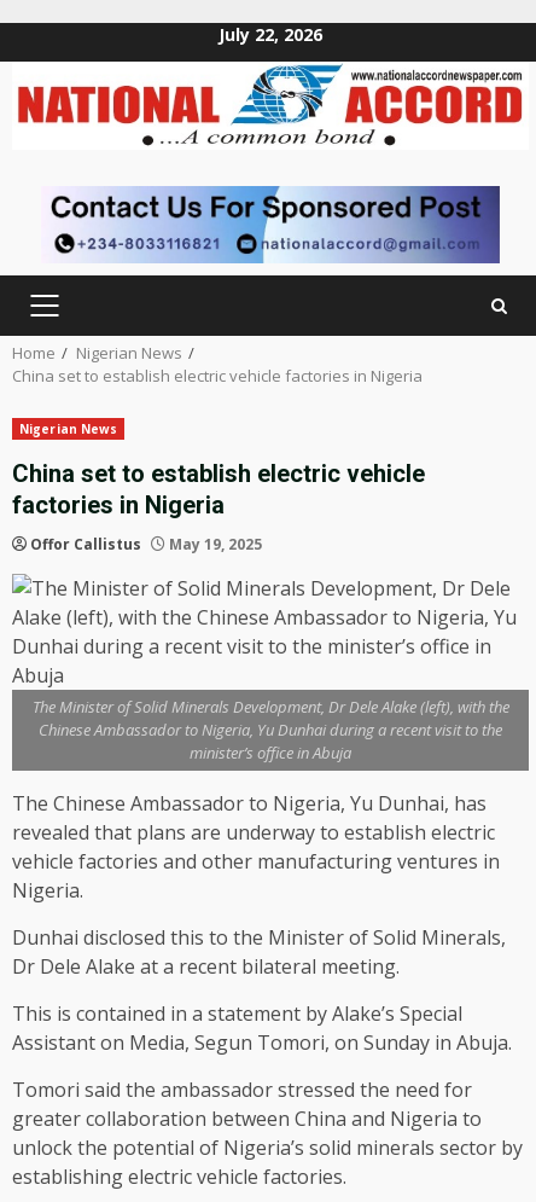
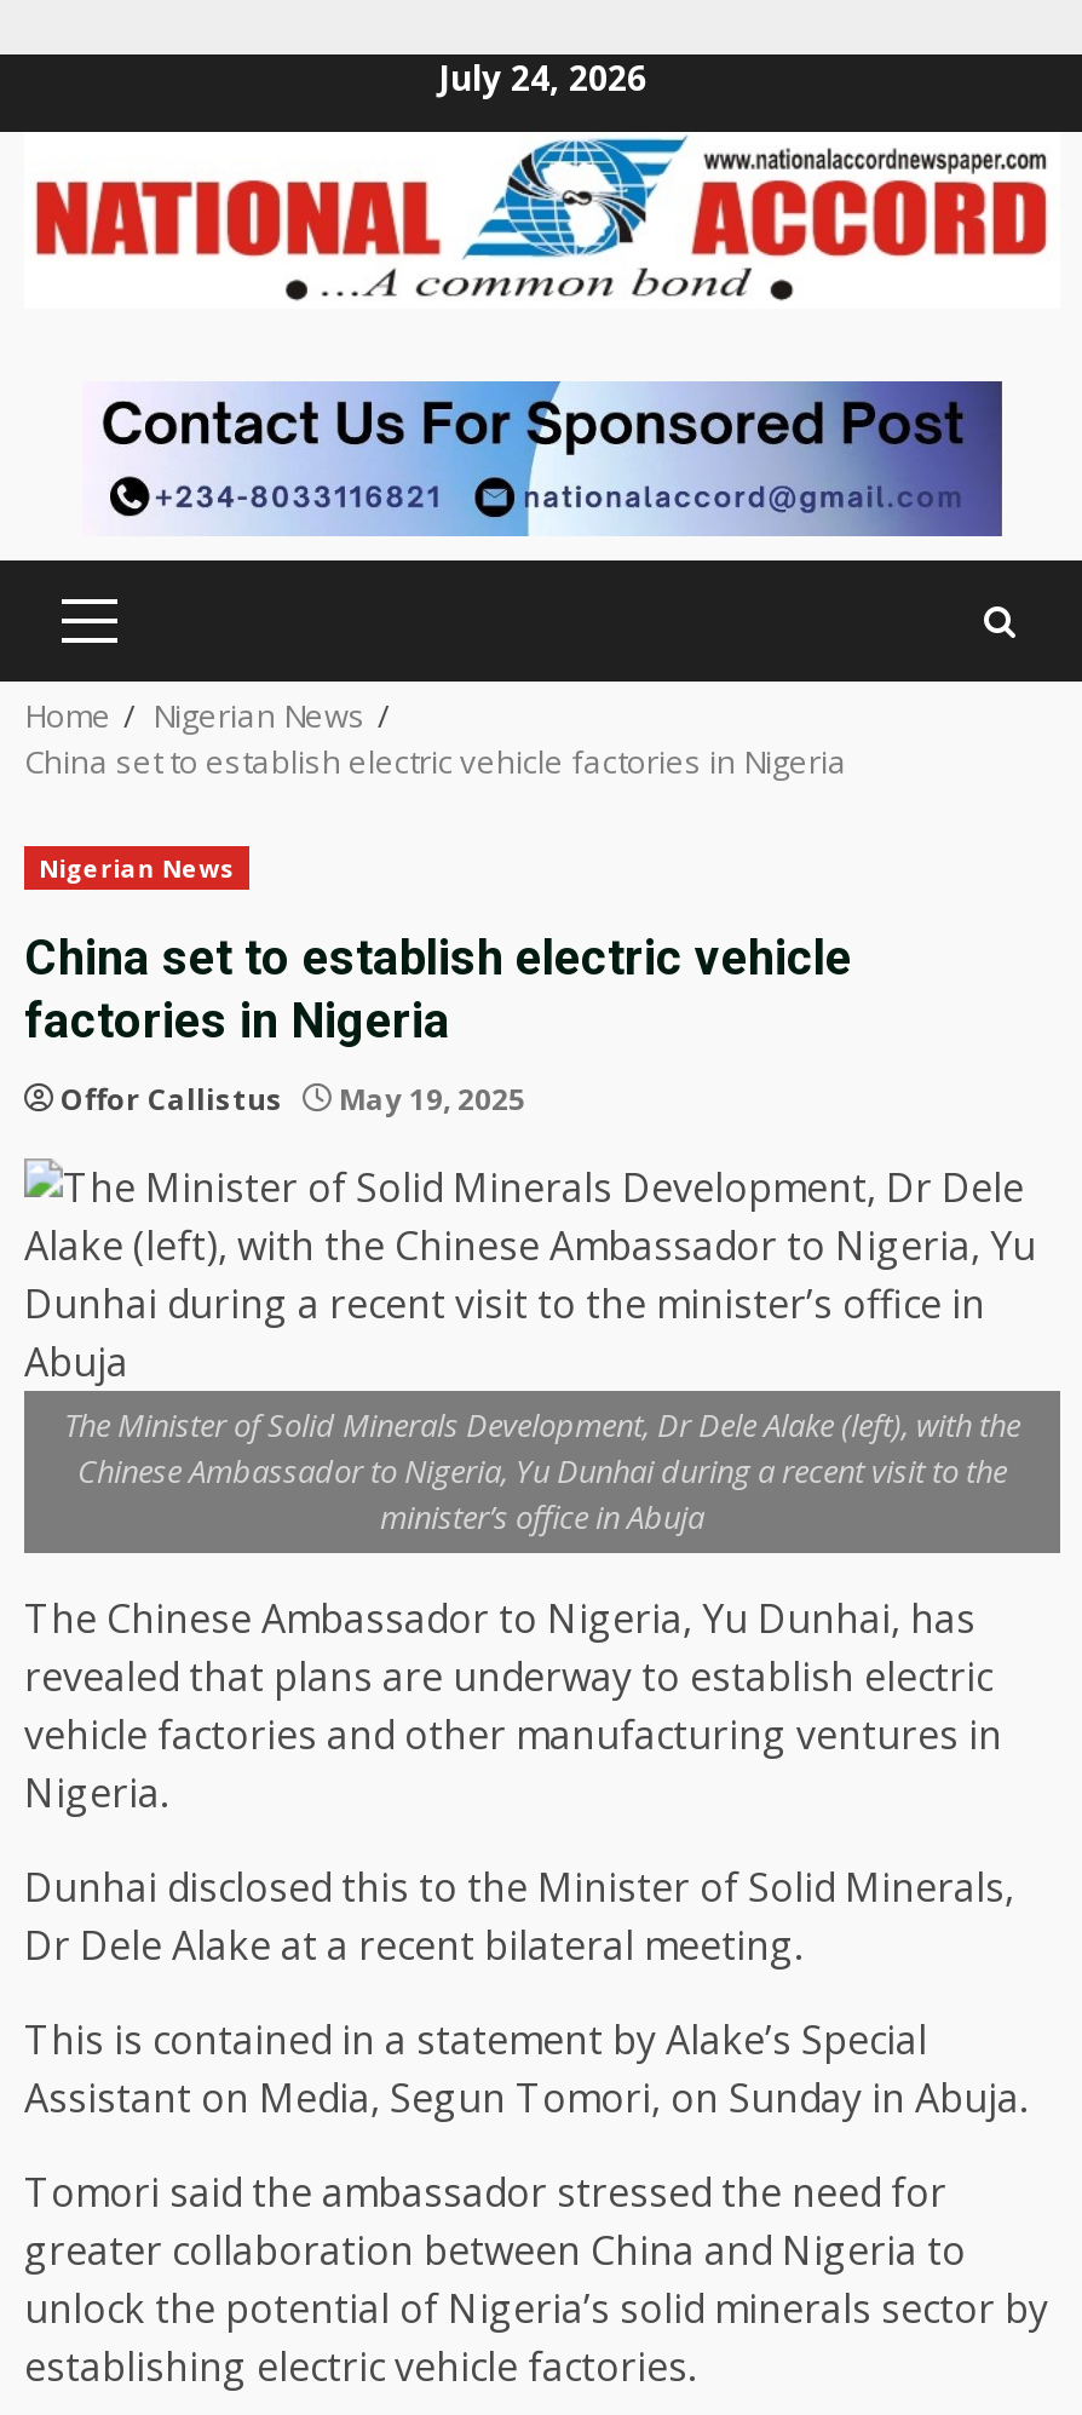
[219,22,322,45] July 22, 2026 -> [438,53,646,99] July 24, 2026

